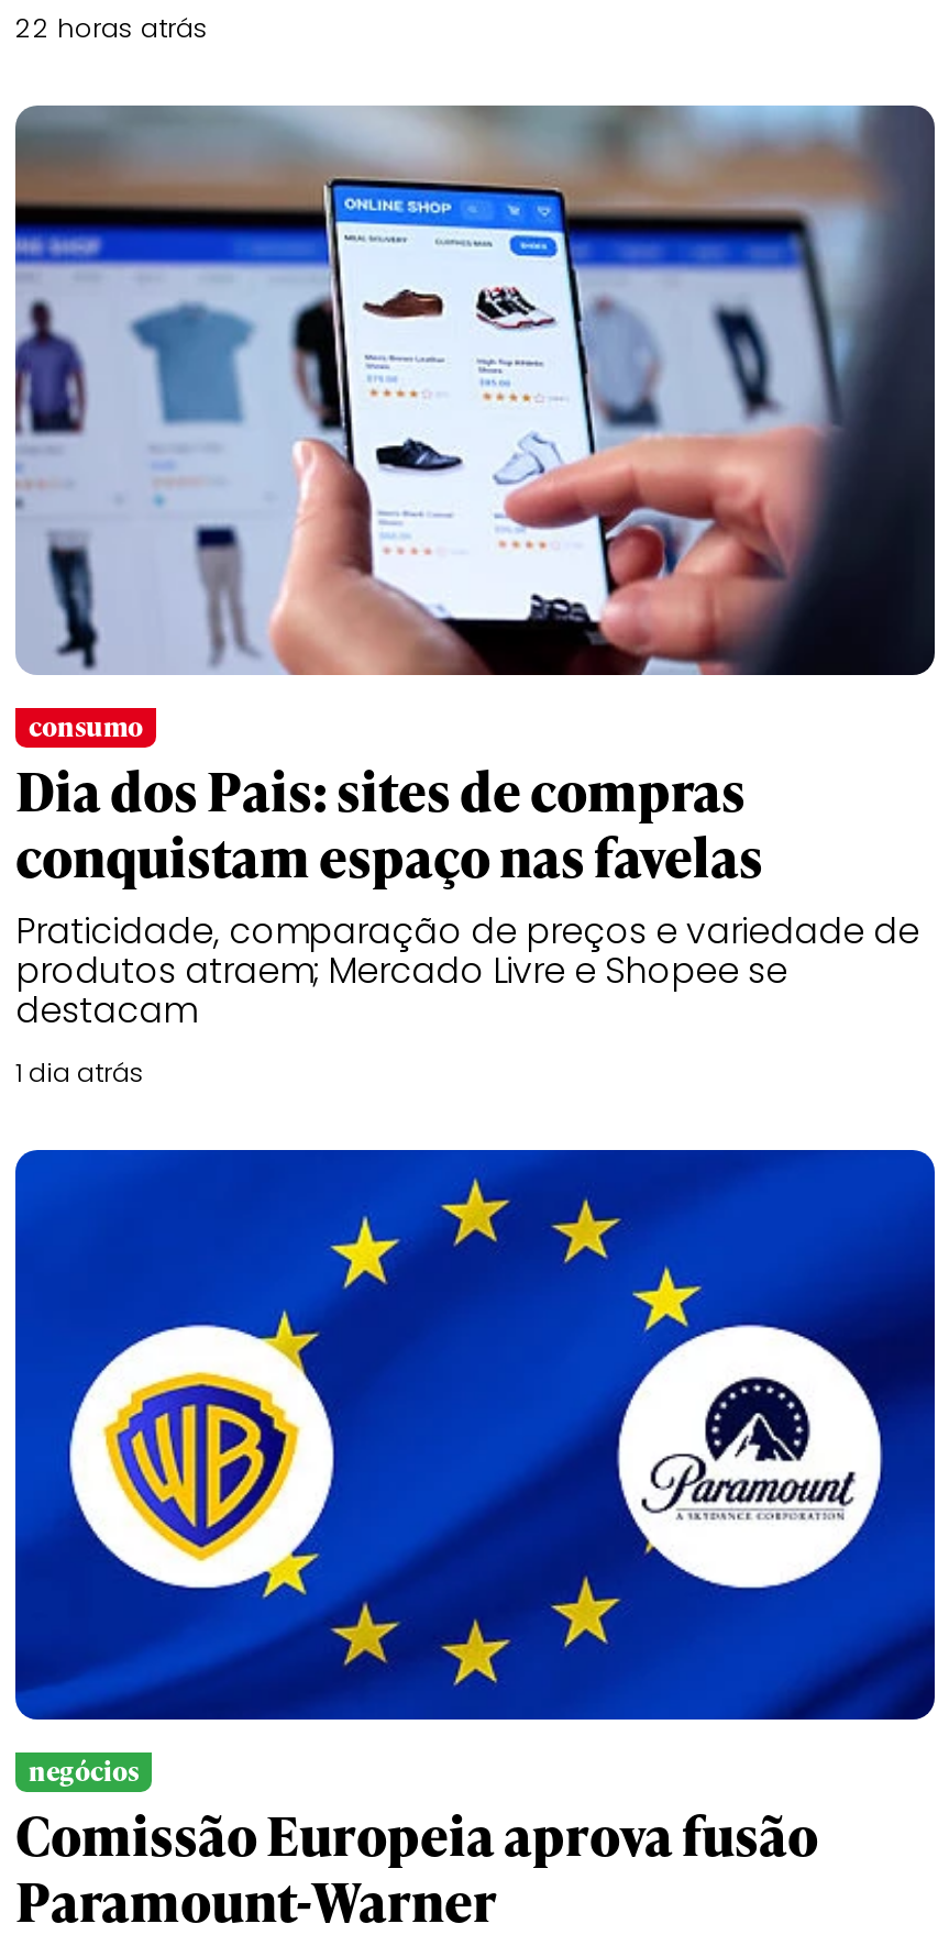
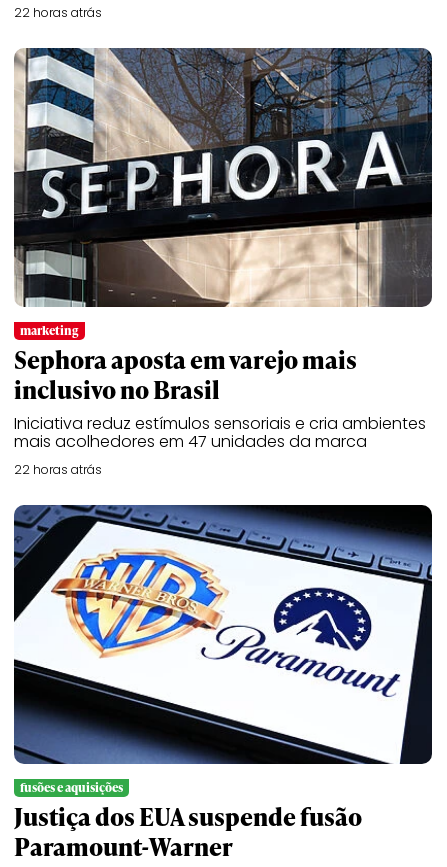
[13,106,935,1091] [image] | consumo | Dia dos Pais: sites de compras | conquistam espaço nas favelas | Praticidade, comparação de preços e variedade de | produtos atraem; Mercado Livre e Shopee se | destacam | 1 dia atrás -> [13,47,432,478] [image] | marketing | Sephora aposta em varejo mais | inclusivo no Brasil | Iniciativa reduz estímulos sensoriais e cria ambientes | mais acolhedores em 47 unidades da marca | 22 horas atrás
[13,1148,937,1871] [image] | negócios | Comissão Europeia aprova fusão -> [13,504,433,833] [image] | fusões e aquisições | Justiça dos EUA suspende fusão

